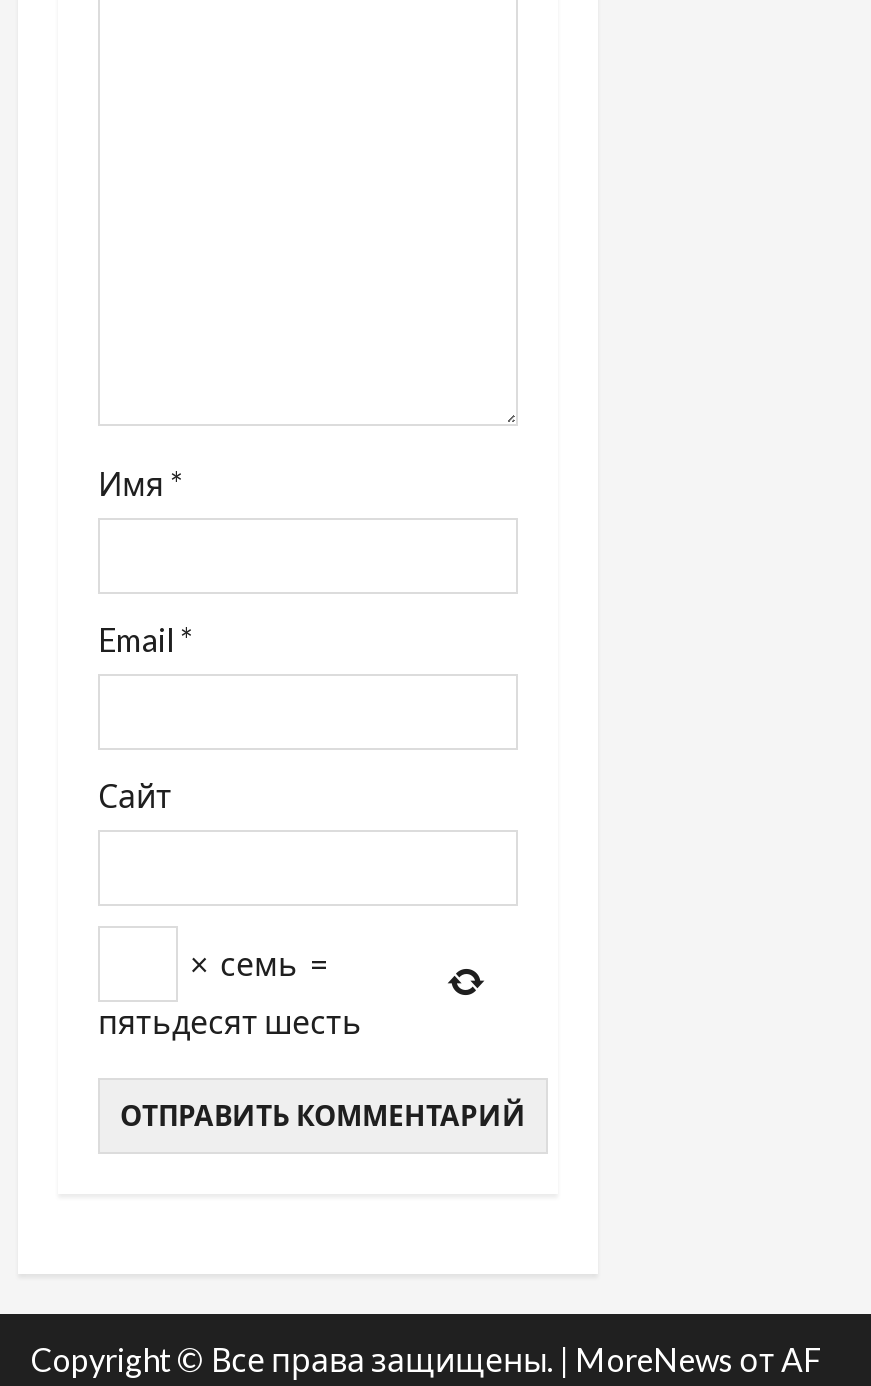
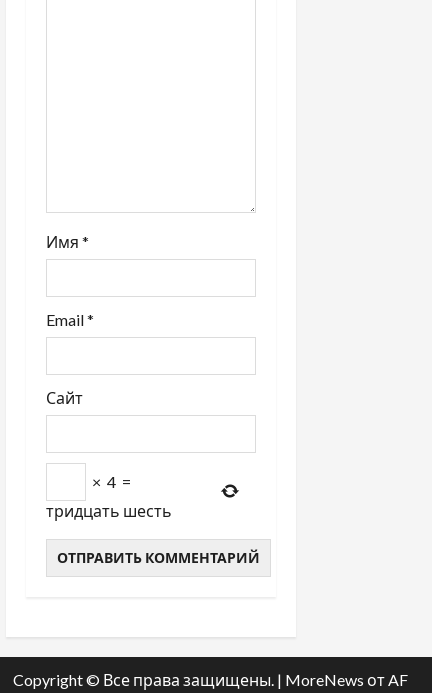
[184,944,334,982] × семь = -> [89,472,134,491] × 4 =
[98,1002,362,1040] пятьдесят шесть -> [46,501,172,520] тридцать шесть

